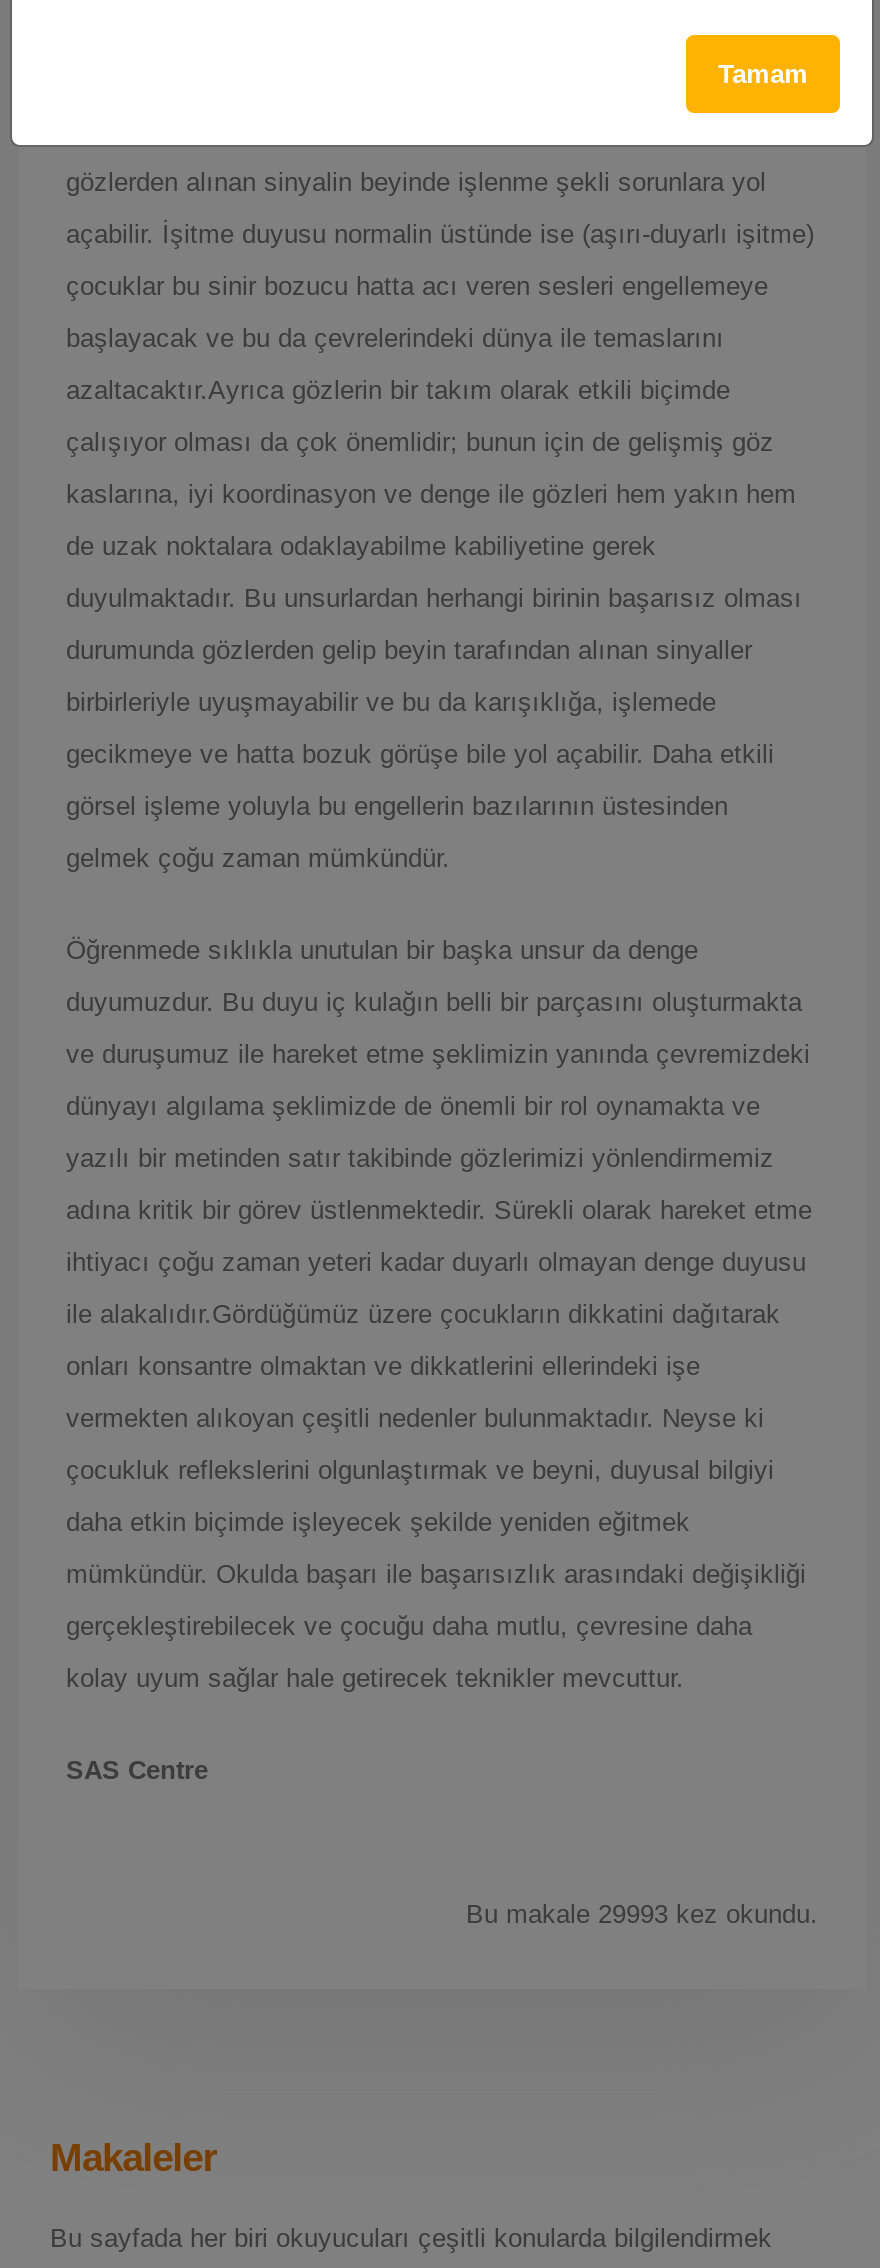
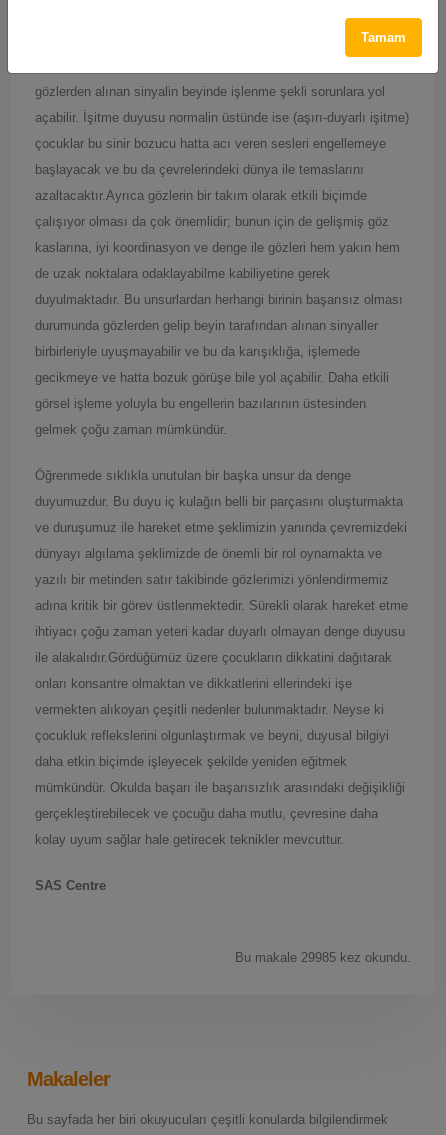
[466,1899,818,1929] Bu makale 29993 kez okundu. -> [235,950,411,965] Bu makale 29985 kez okundu.

